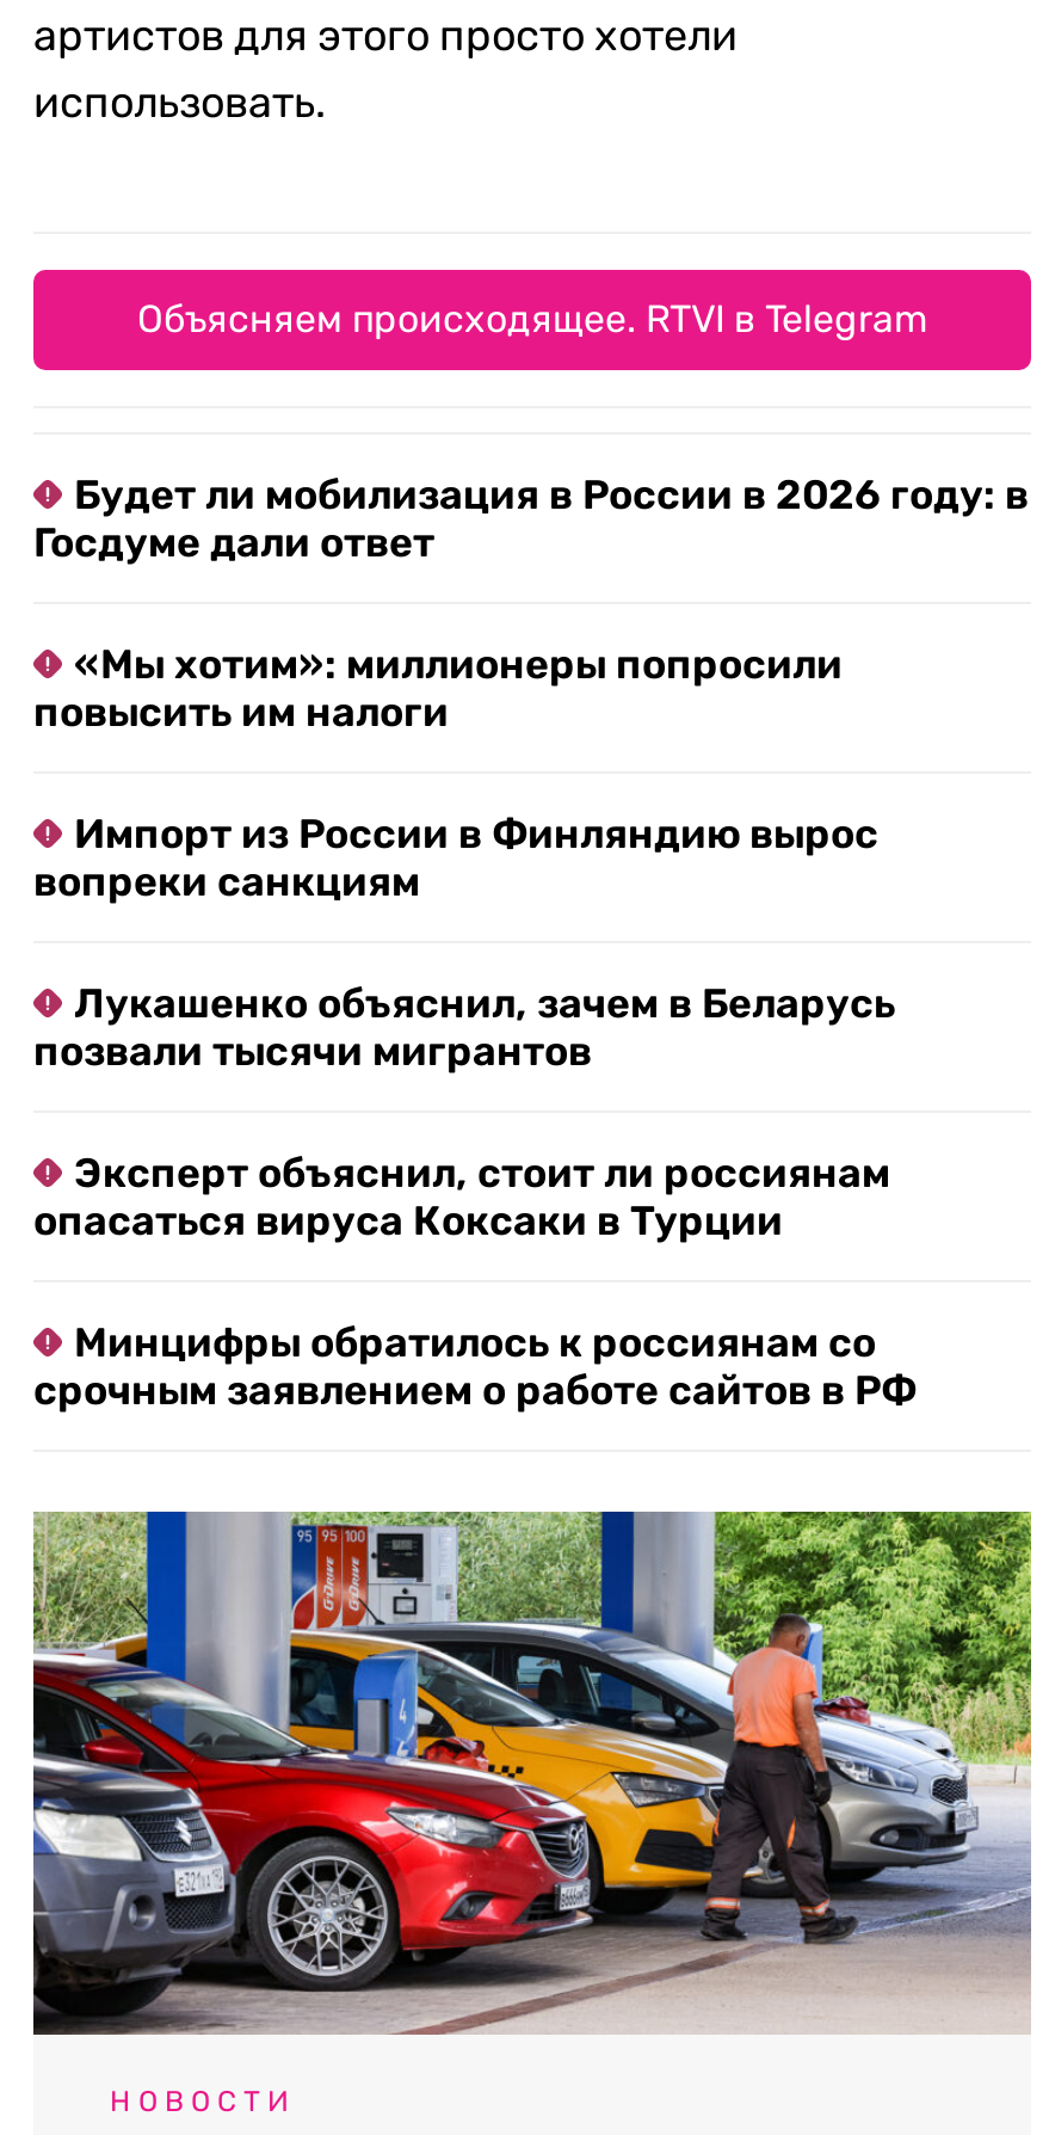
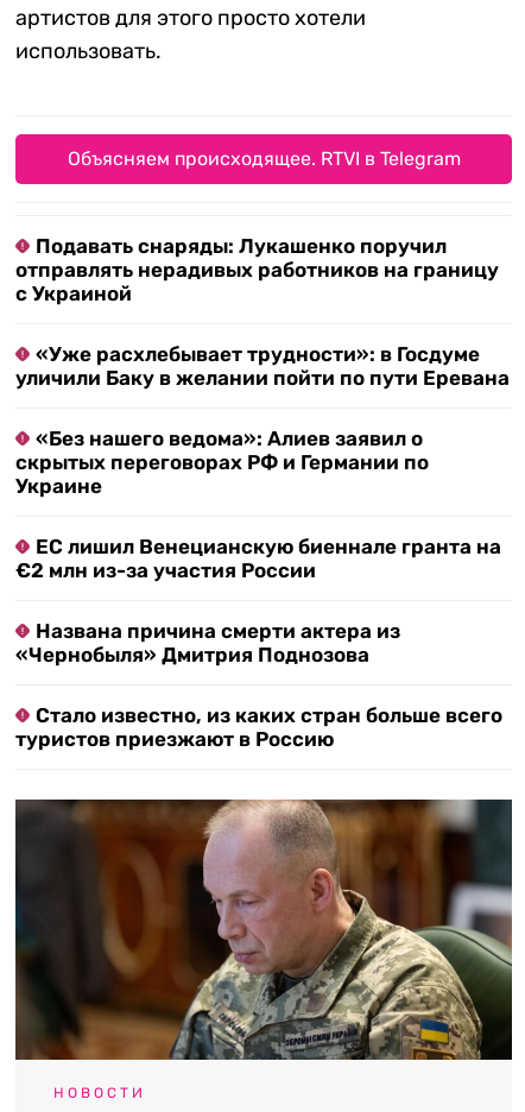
[33,471,1029,566] Будет ли мобилизация в России в 2026 году: в | Госдуме дали ответ -> [15,234,499,305] Подавать снаряды: Лукашенко поручил | отправлять нерадивых работников на границу | с Украиной
[33,640,843,736] «Мы хотим»: миллионеры попросили | повысить им налоги -> [15,342,510,390] «Уже расхлебывает трудности»: в Госдуме | уличили Баку в желании пойти по пути Еревана
[33,810,878,905] Импорт из России в Финляндию вырос | вопреки санкциям -> [15,427,429,498] «Без нашего ведома»: Алиев заявил о | скрытых переговорах РФ и Германии по | Украине
[33,979,895,1075] Лукашенко объяснил, зачем в Беларусь | позвали тысячи мигрантов -> [15,535,501,582] ЕС лишил Венецианскую биеннале гранта на | €2 млн из-за участия России
[33,1149,890,1244] Эксперт объяснил, стоит ли россиянам | опасаться вируса Коксаки в Турции -> [15,619,400,667] Названа причина смерти актера из | «Чернобыля» Дмитрия Поднозова
[33,1318,917,1414] Минцифры обратилось к россиянам со | срочным заявлением о работе сайтов в РФ -> [15,703,502,751] Стало известно, из каких стран больше всего | туристов приезжают в Россию
[31,1509,1033,2035] [image] -> [14,798,513,1061] [image]

